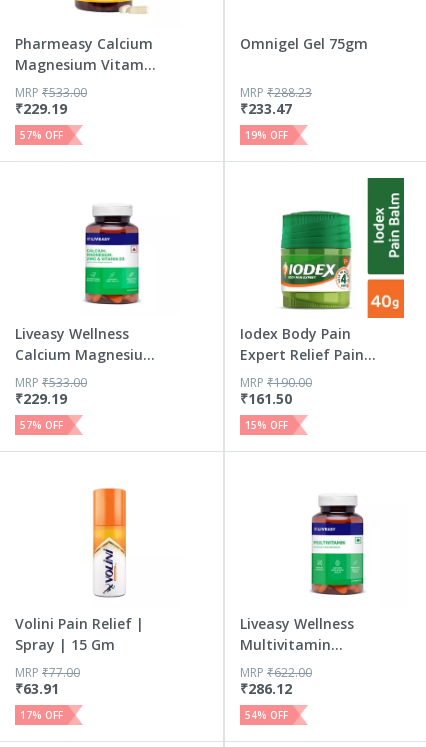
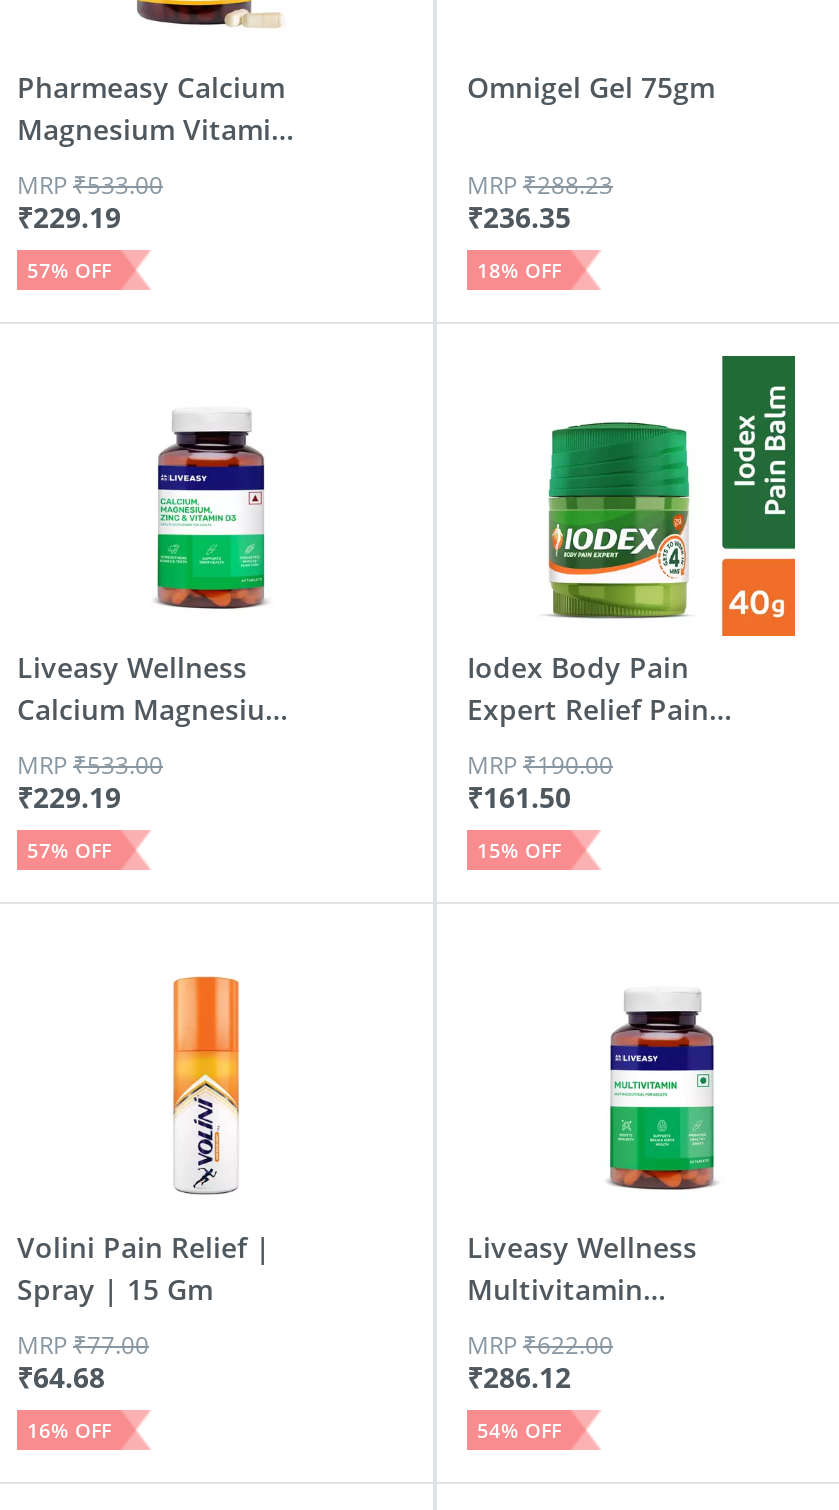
[240,99,292,118] ₹233.47 -> [467,198,571,236] ₹236.35
[245,128,288,142] 19% OFF -> [477,256,561,284] 18% OFF
[15,679,59,698] ₹63.91 -> [17,1358,105,1396] ₹64.68
[20,708,63,722] 17% OFF -> [27,1416,111,1444] 16% OFF

